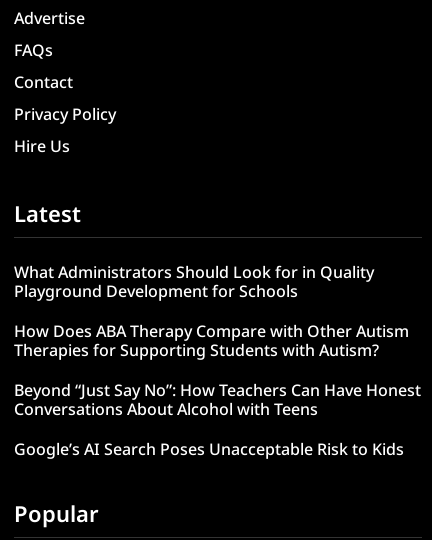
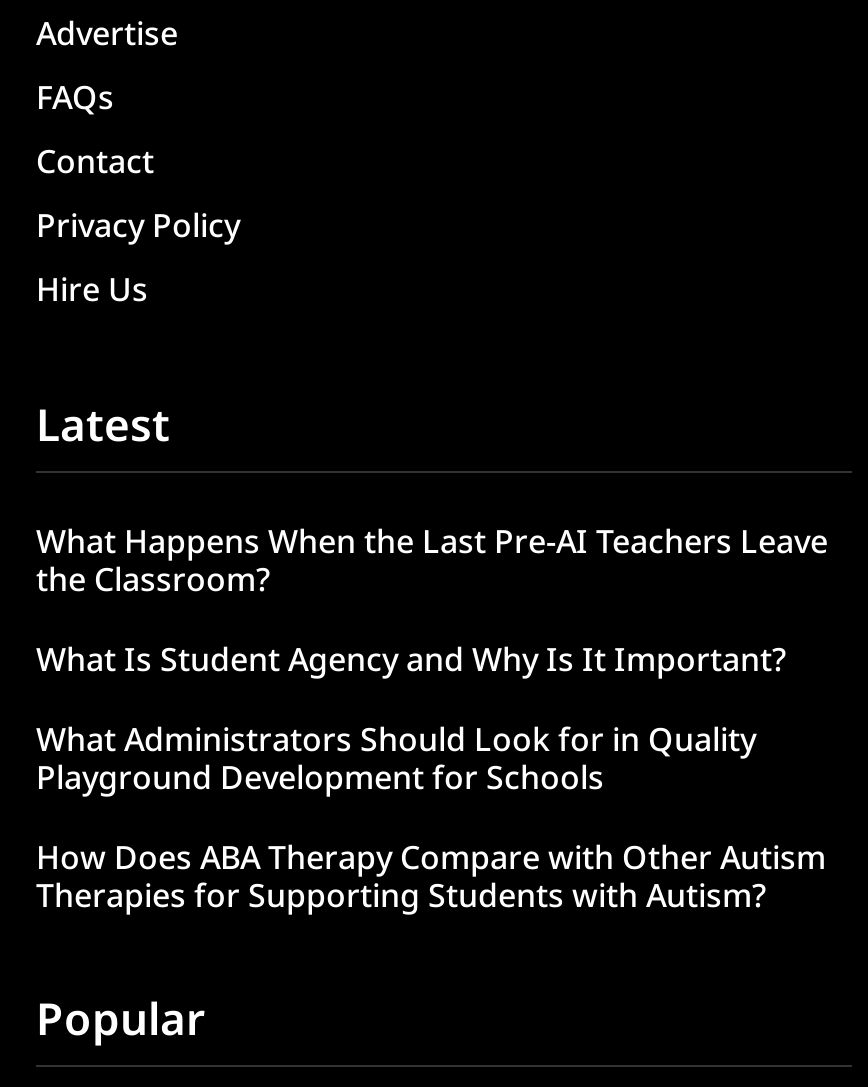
none -> [36,518,828,680] What Happens When the Last Pre-AI Teachers Leave | the Classroom? | What Is Student Agency and Why Is It Important?
moved [14,261,409,361] -> [36,716,826,916]: What Administrators Should Look for in Quality | Playground Development for Schools | How Does ABA Therapy Compare with Other Autism | Therapies for Supporting Students with Autism?
[14,379,421,460] Beyond “Just Say No”: How Teachers Can Have Honest | Conversations About Alcohol with Teens | Google’s AI Search Poses Unacceptable Risk to Kids -> none

